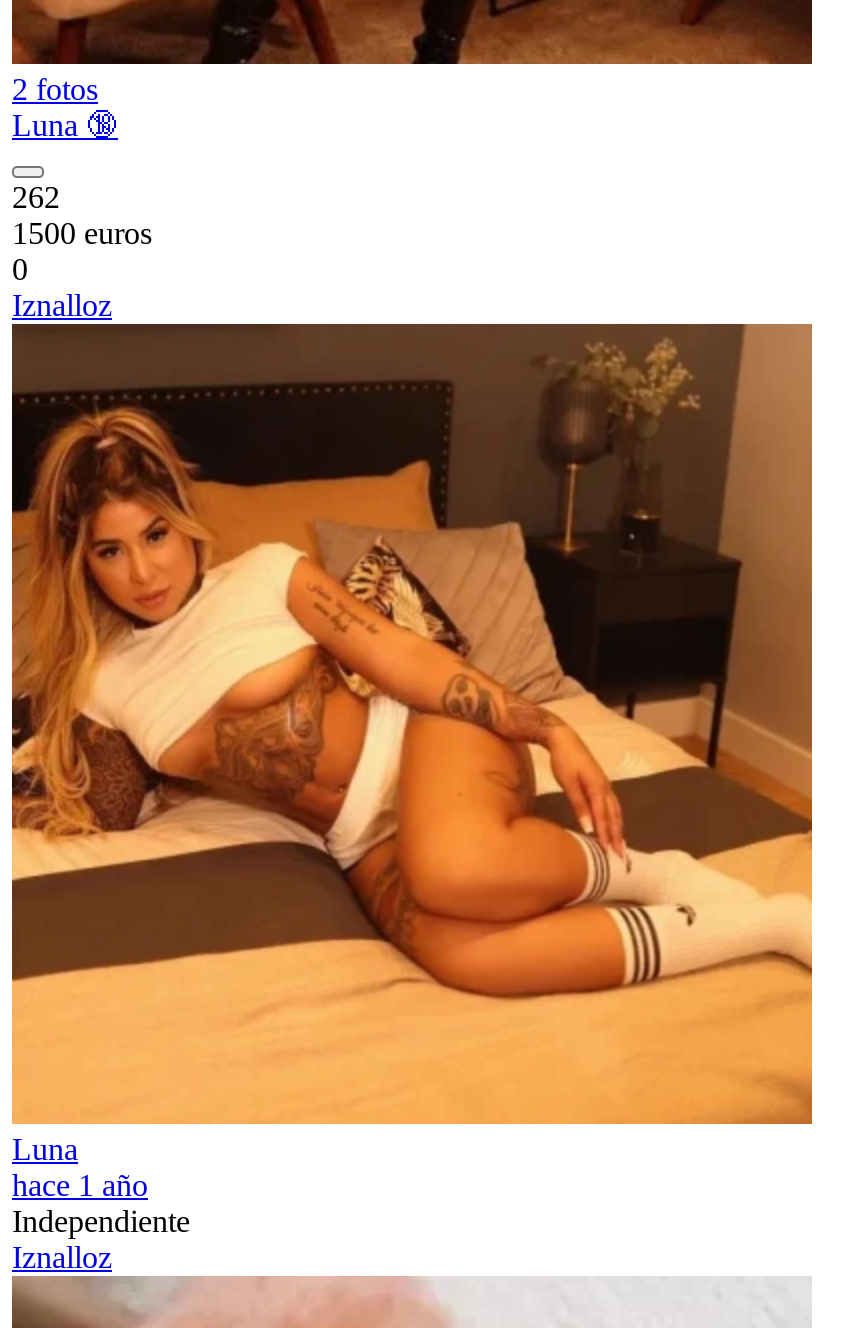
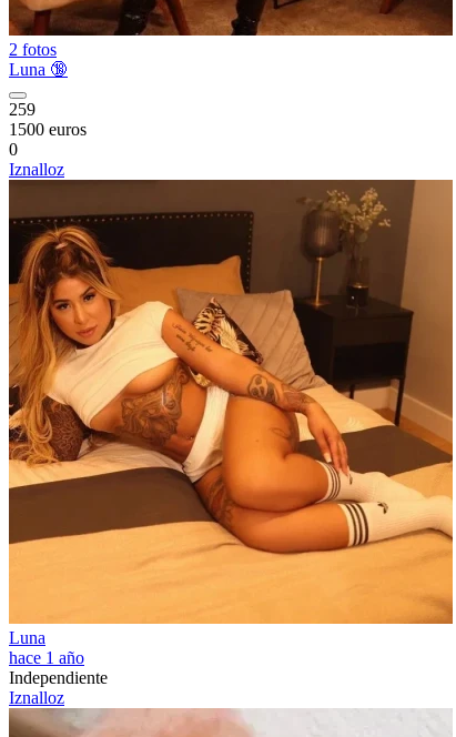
[12,180,60,214] 262 -> [9,100,36,119] 259

